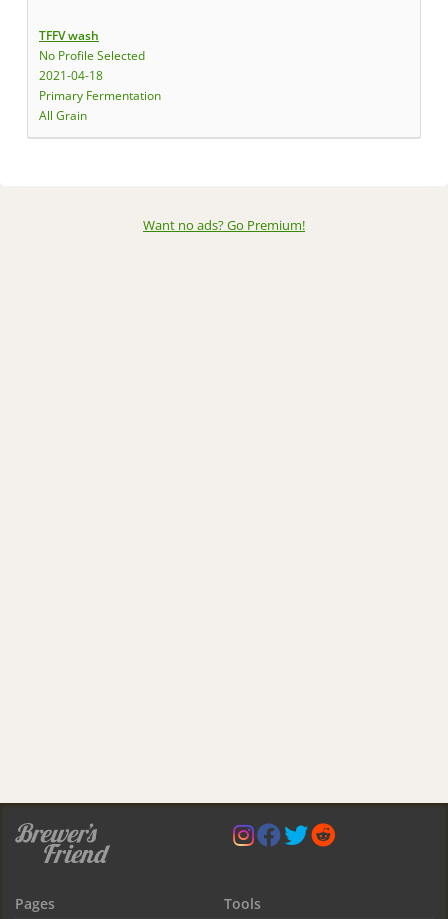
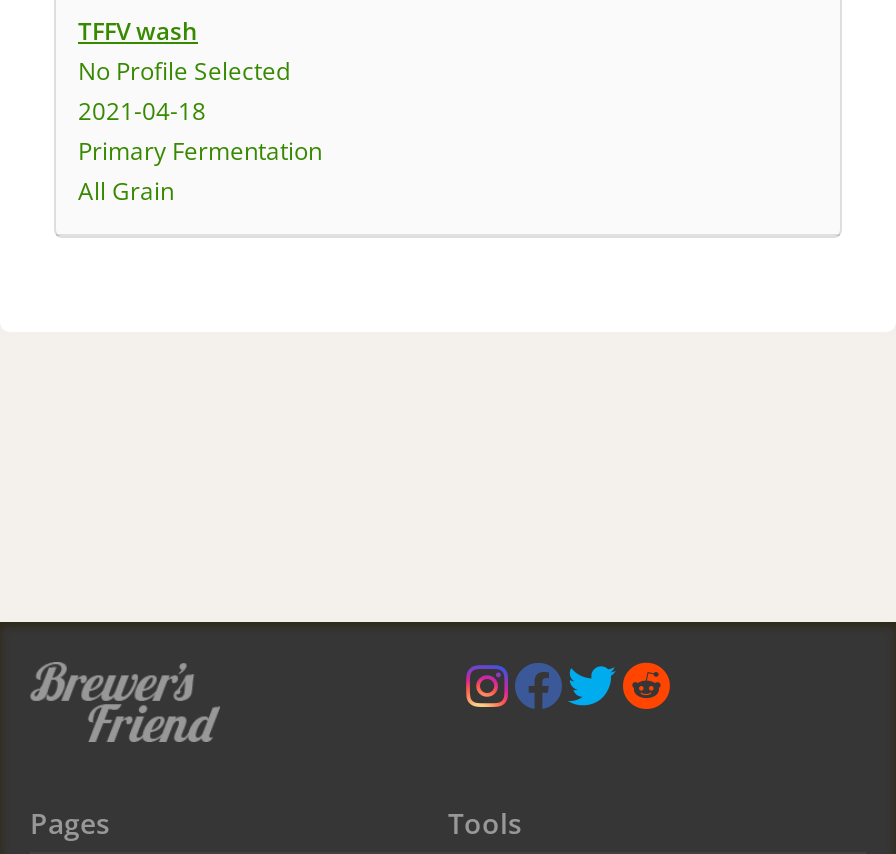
[143,216,305,234] Want no ads? Go Premium! -> none

